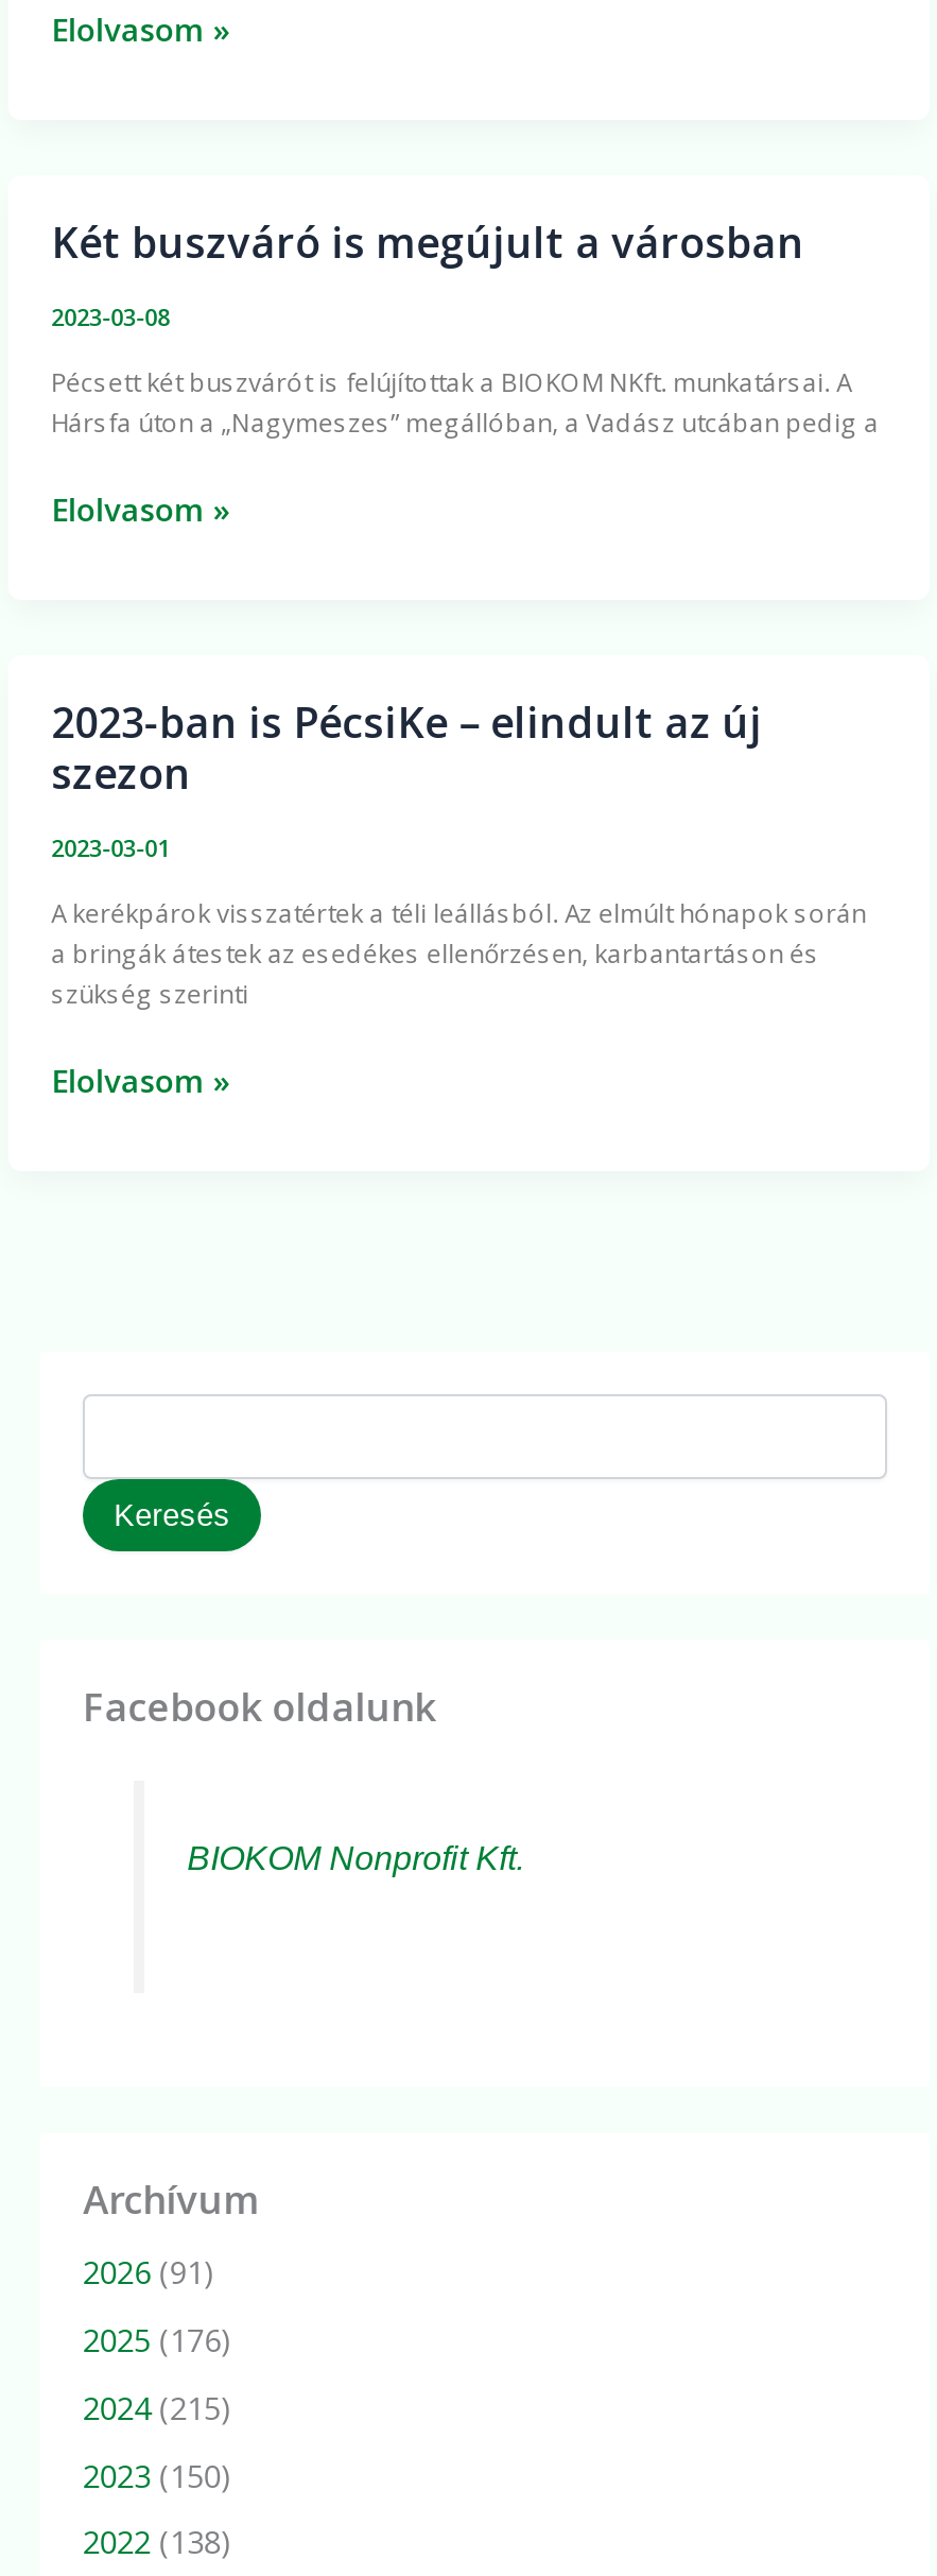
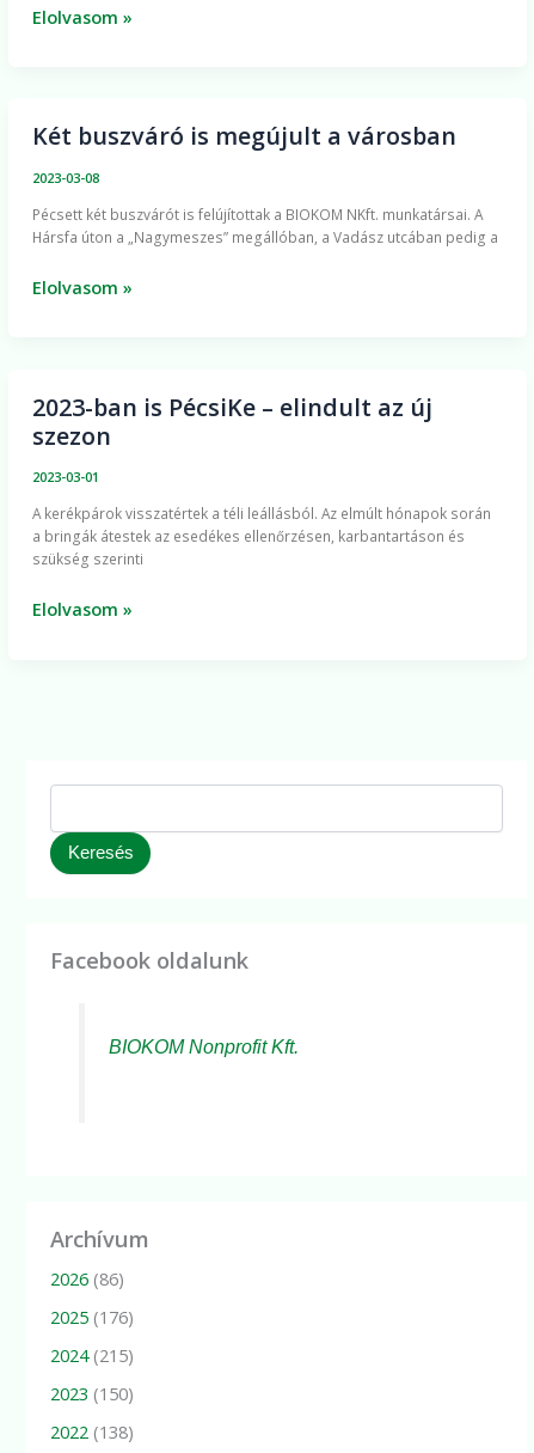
[83,2250,215,2292] 2026 (91) -> [50,1267,124,1291] 2026 (86)

